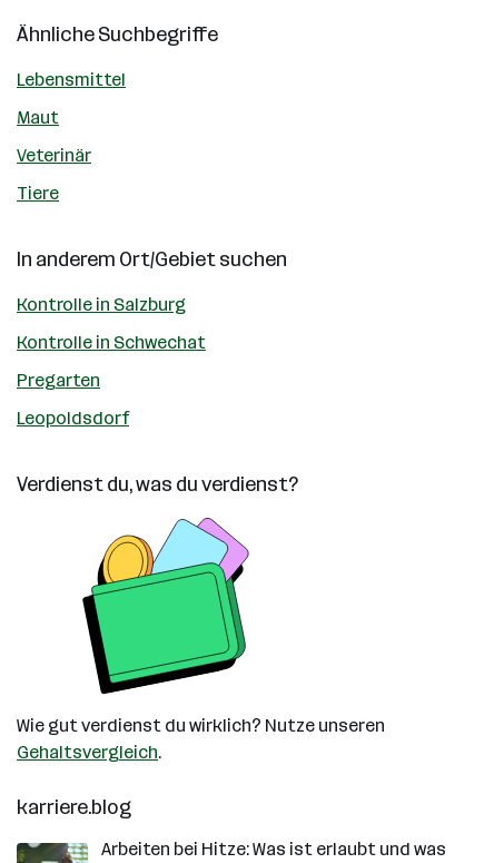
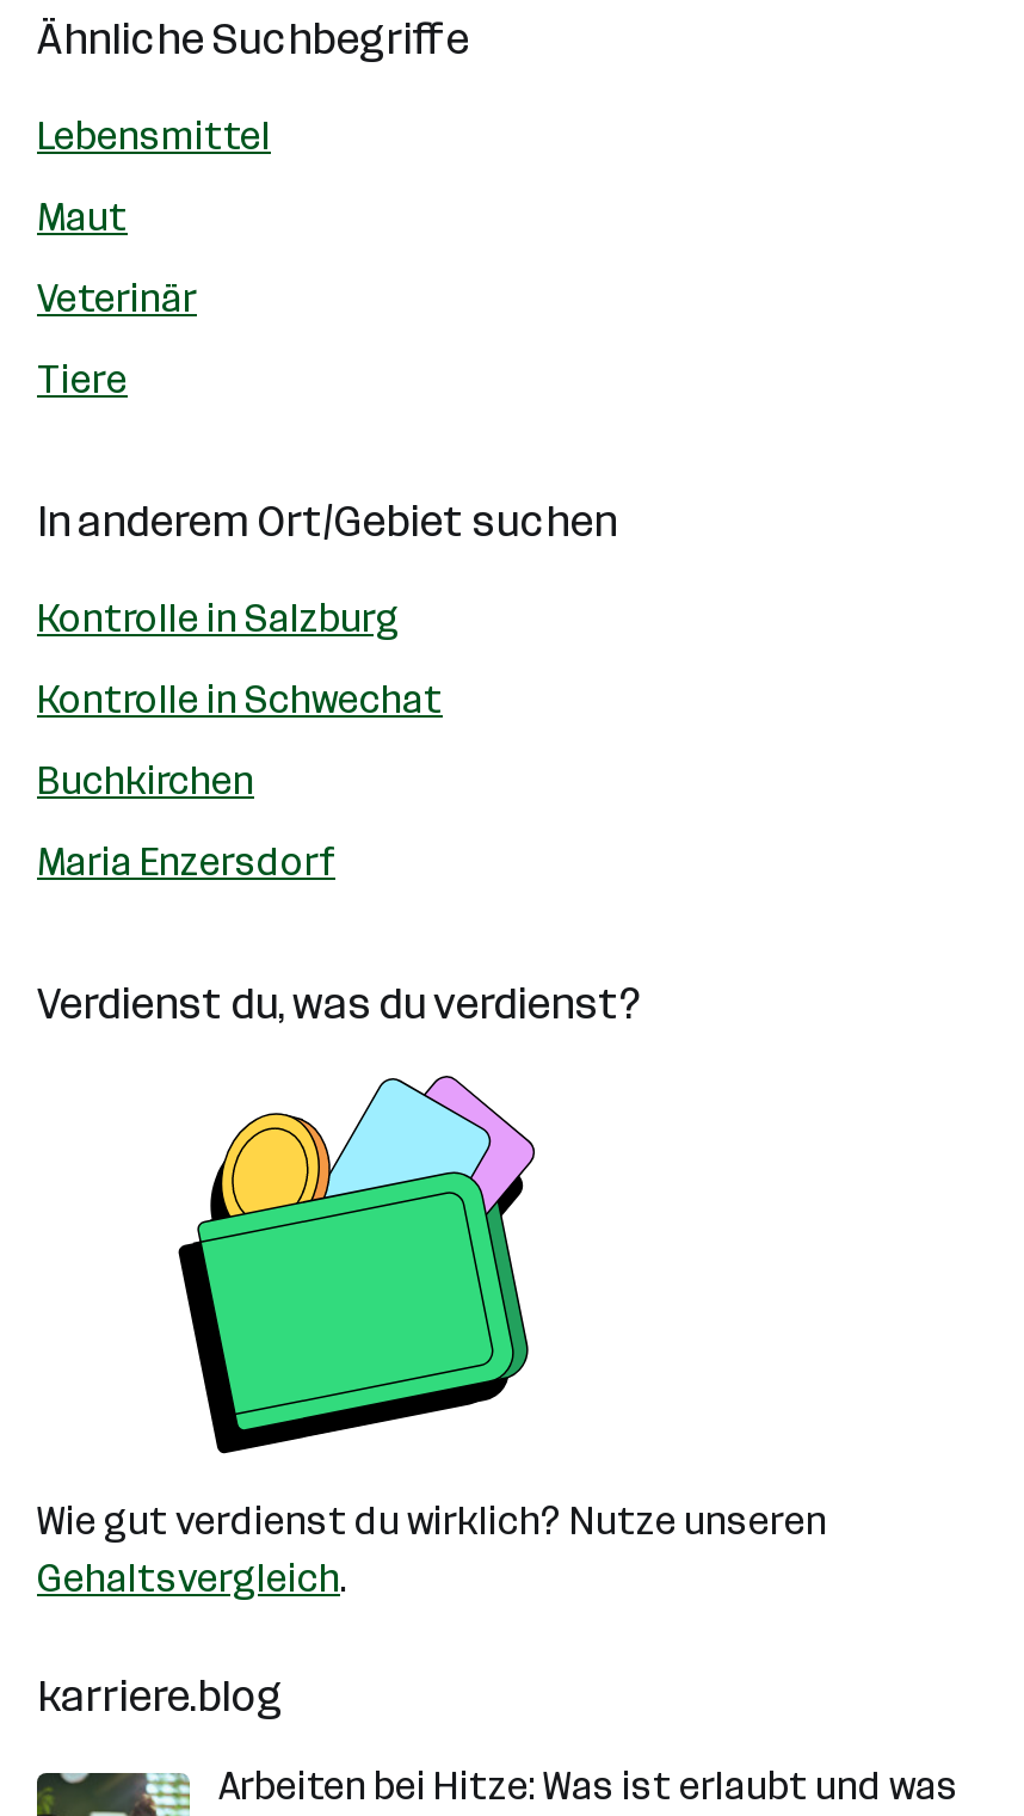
[17,370,100,391] Pregarten -> [37,758,254,804] Buchkirchen
[17,408,129,429] Leopoldsdorf -> [37,839,335,885] Maria Enzersdorf

